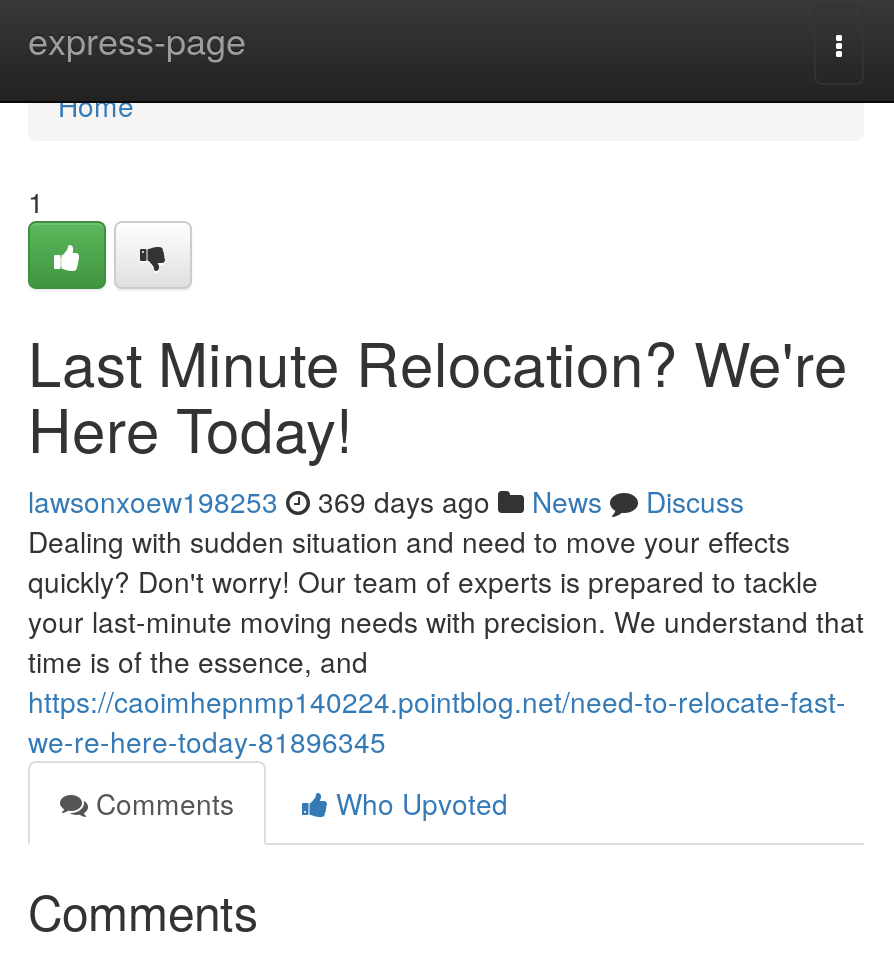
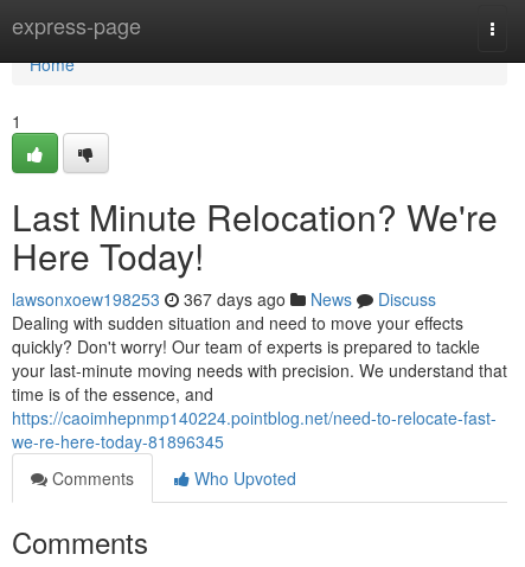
[28,481,744,521] lawsonxoew198253 369 days ago News Discuss -> [12,287,436,311] lawsonxoew198253 367 days ago News Discuss

